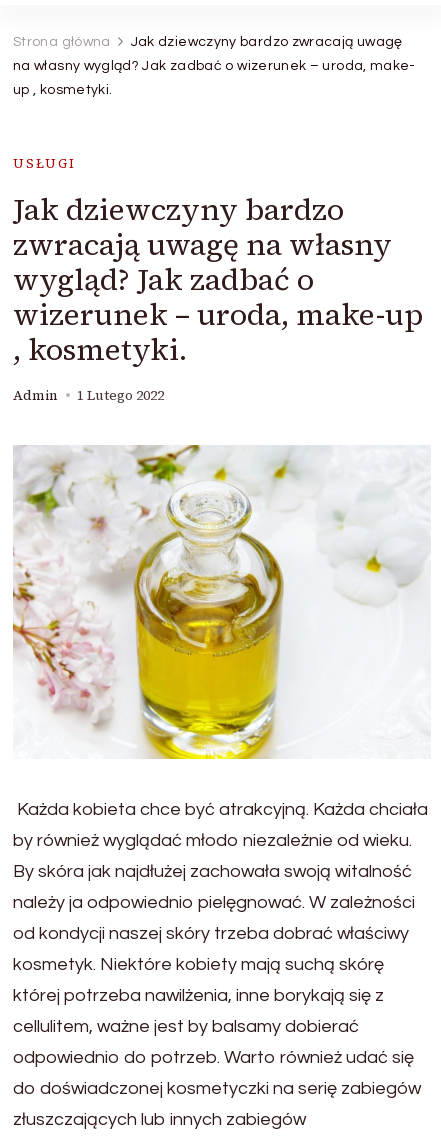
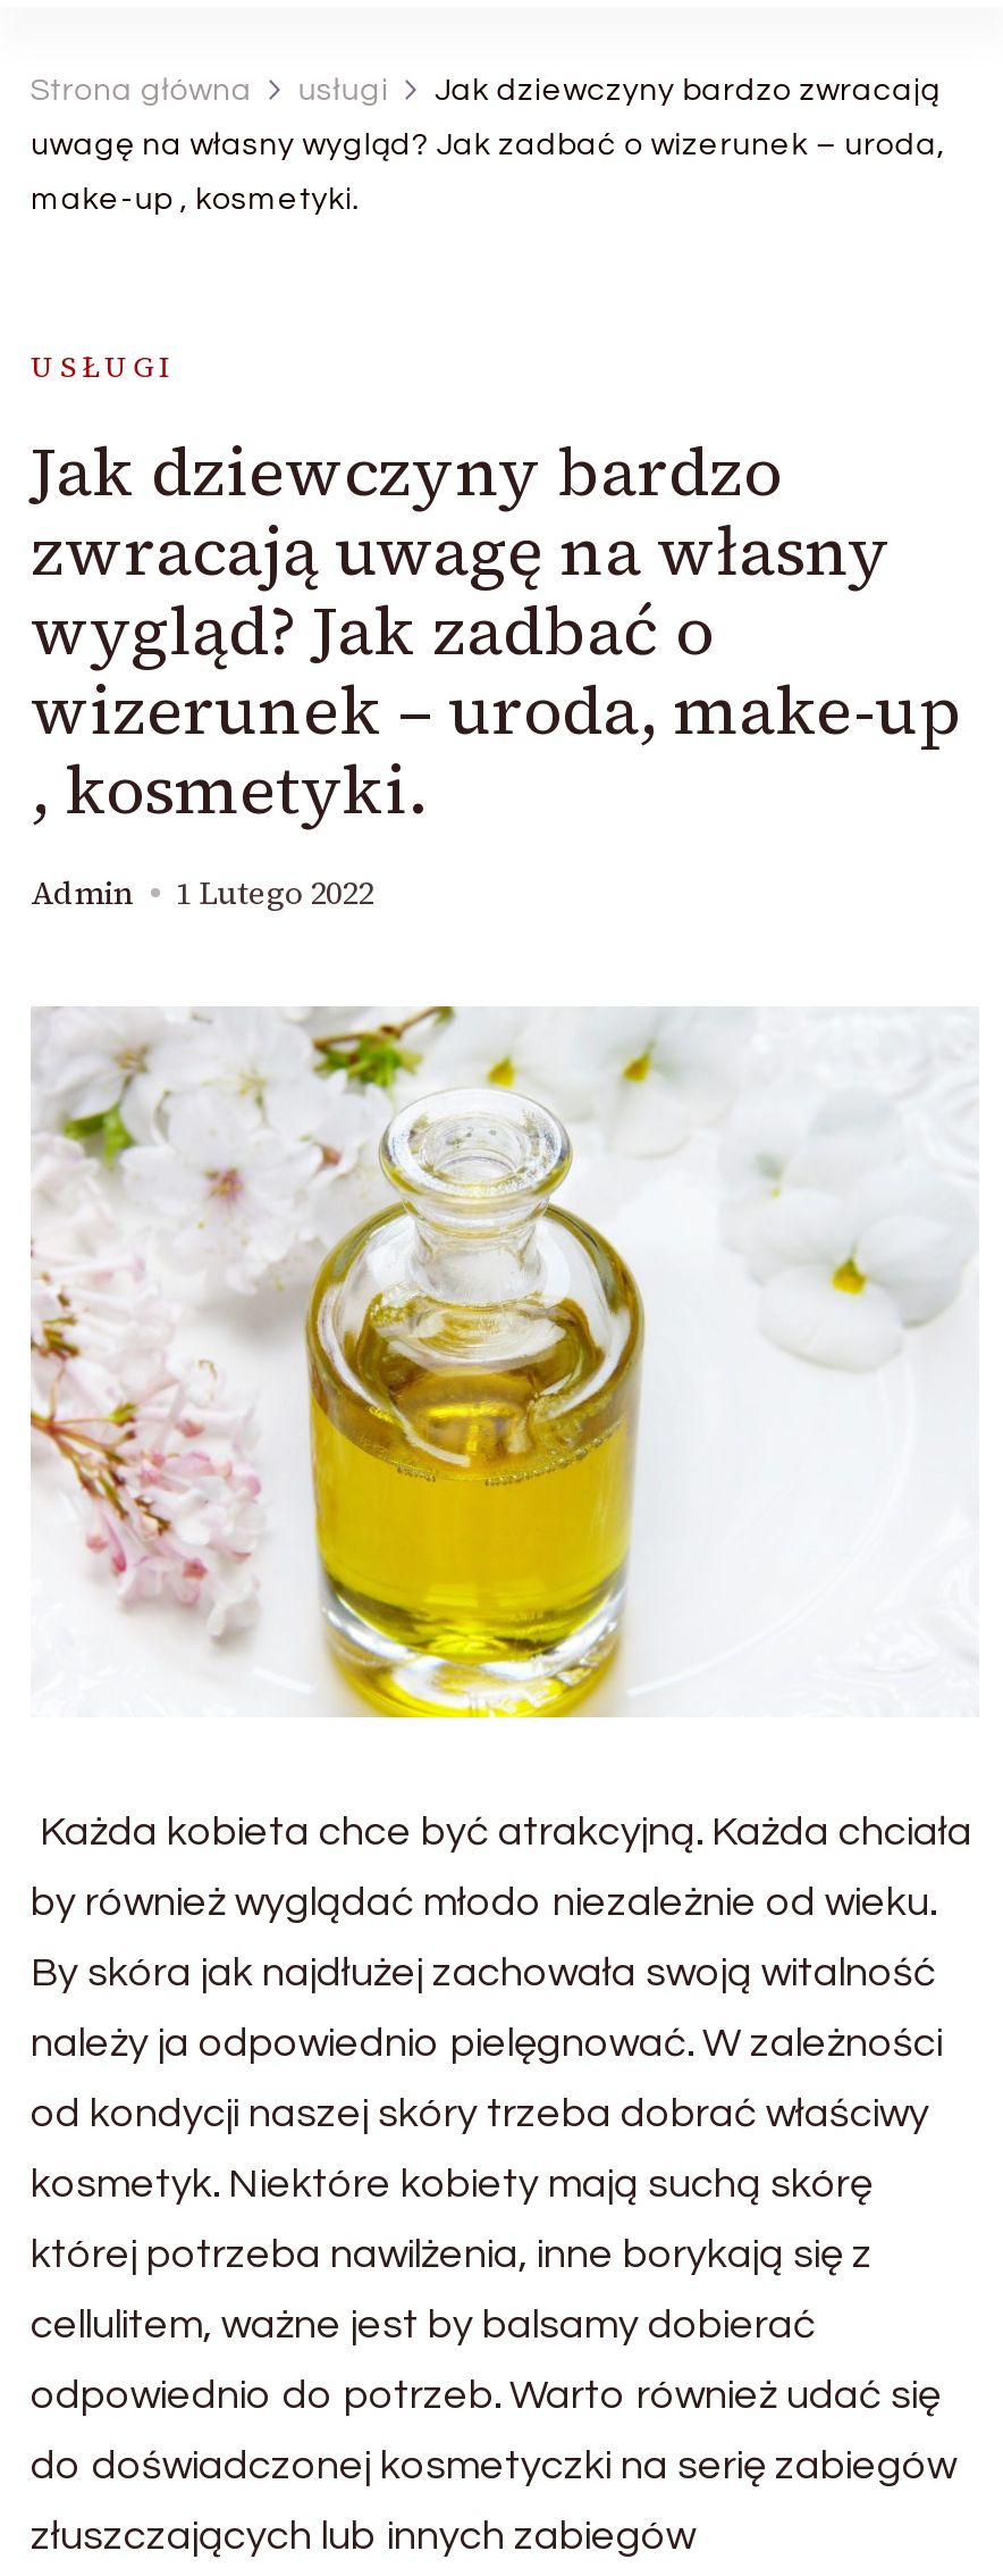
[131,35,403,49] Jak dziewczyny bardzo zwracają uwagę -> [298,75,940,107] usługi | Jak dziewczyny bardzo zwracają
[13,59,416,73] na własny wygląd? Jak zadbać o wizerunek – uroda, make- -> [31,129,945,161] uwagę na własny wygląd? Jak zadbać o wizerunek – uroda,
[13,83,112,97] up , kosmetyki. -> [31,184,360,216] make-up , kosmetyki.

